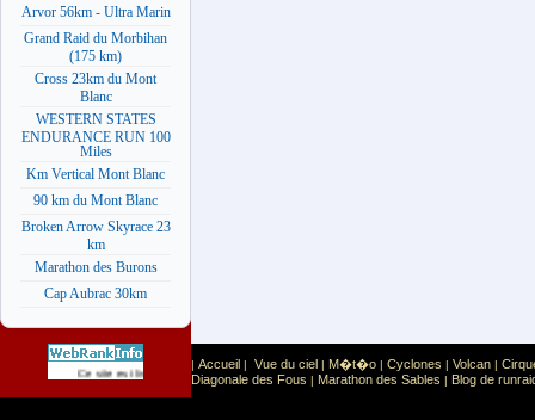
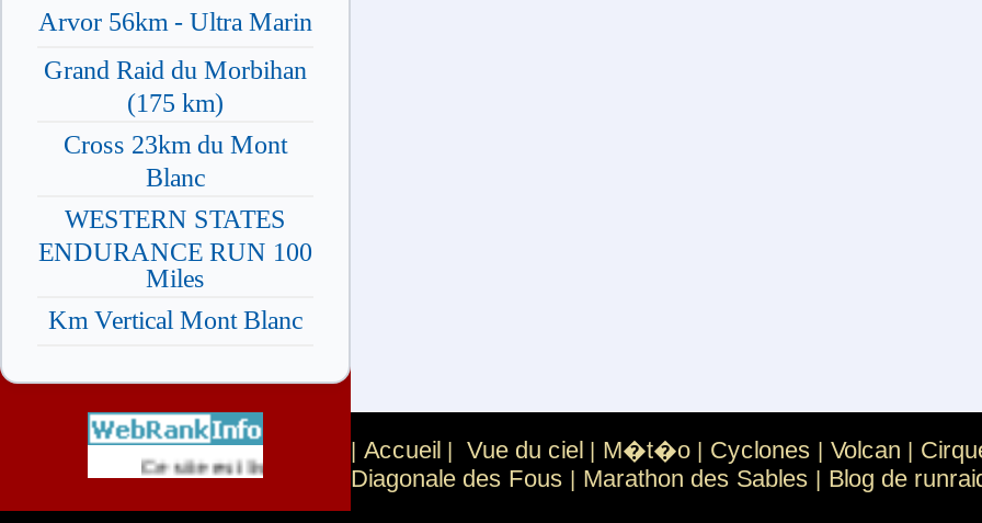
[21,193,170,302] 90 km du Mont Blanc | Broken Arrow Skyrace 23 | km | Marathon des Burons | Cap Aubrac 30km -> none

